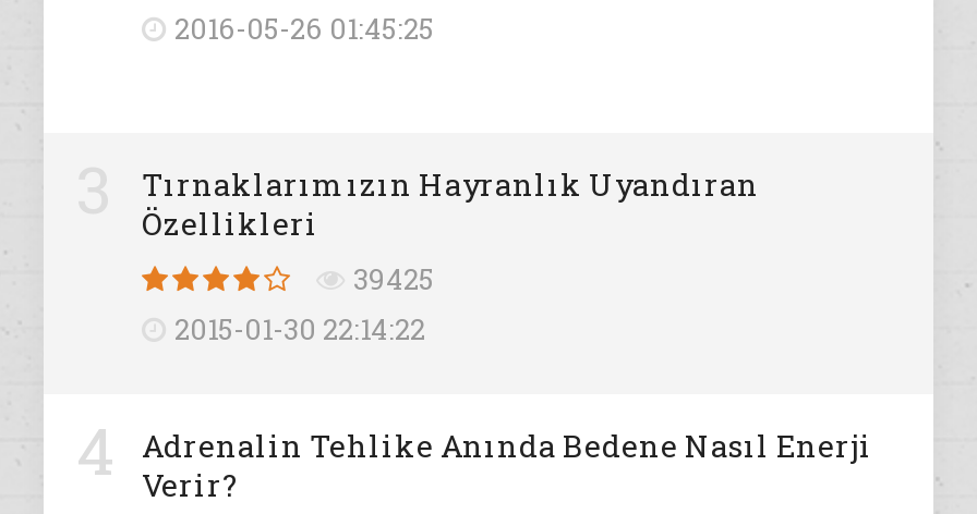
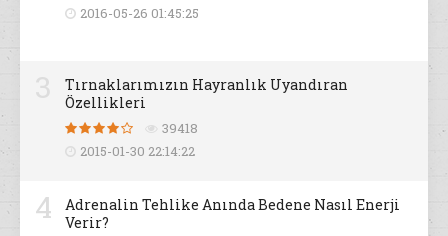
[353,259,434,298] 39425 -> [162,119,198,137] 39418

